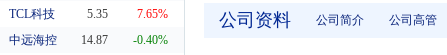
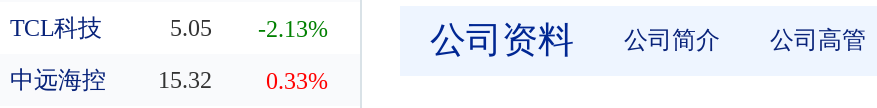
[87,7,108,21] 5.35 -> [170,14,212,42] 5.05
[137,7,168,21] 7.65% -> [258,14,328,42] -2.13%
[81,33,108,47] 14.87 -> [158,66,212,94] 15.32
[133,33,168,47] -0.40% -> [266,66,328,94] 0.33%

